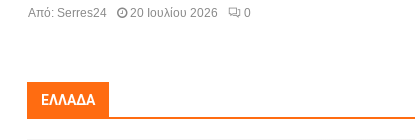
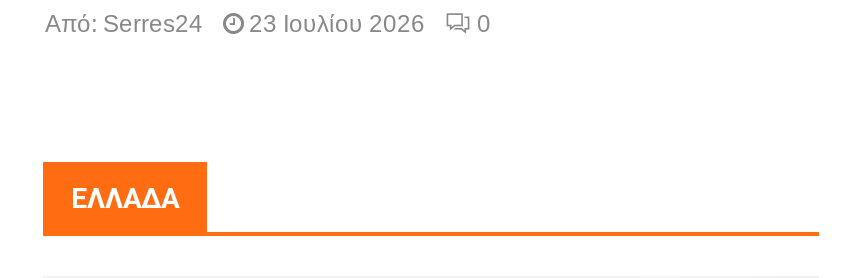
[28,6,251,20] Από: Serres24 20 Ιουλίου 2026 0 -> [45,10,491,38] Από: Serres24 23 Ιουλίου 2026 0

